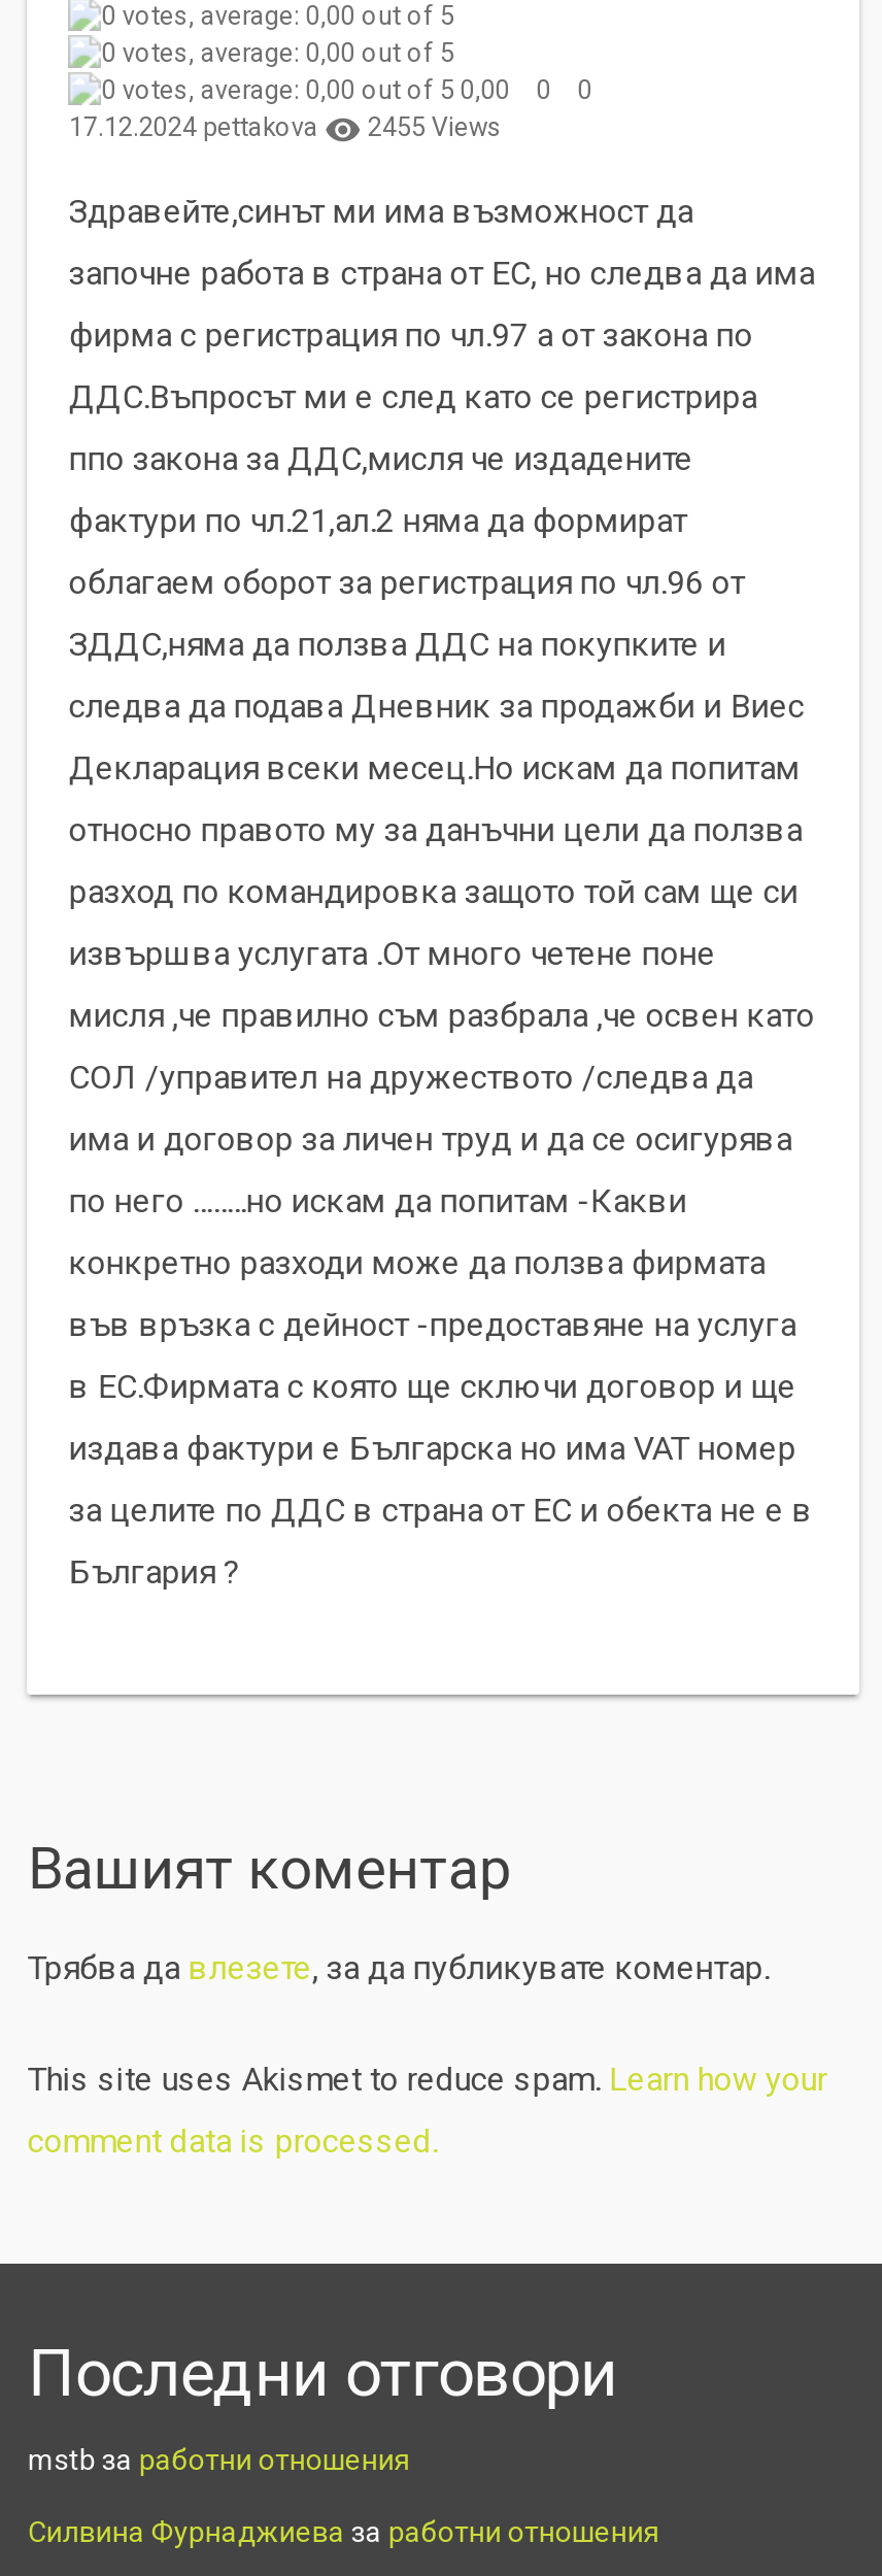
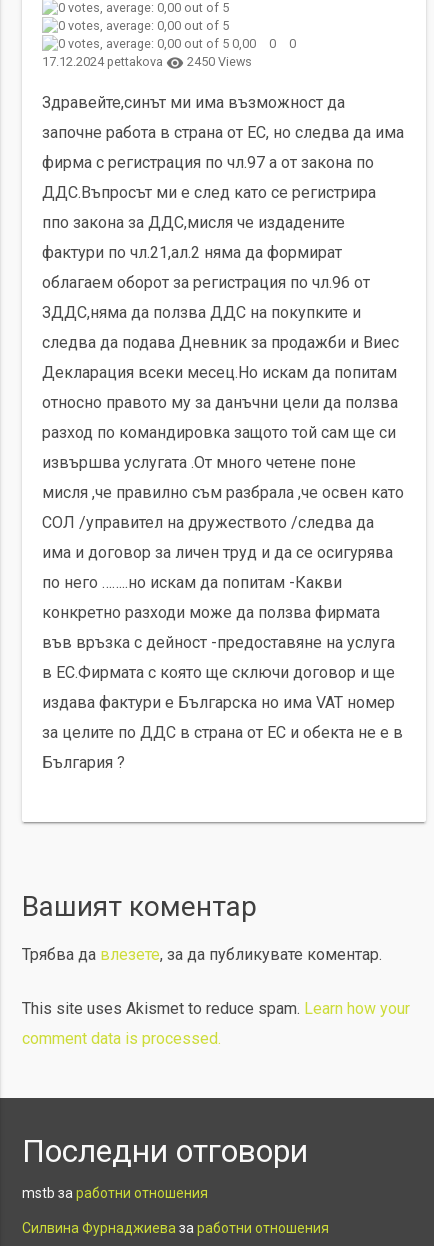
[69,111,502,148] 17.12.2024 pettakova remove_red_eye 2455 Views -> [42,54,252,72] 17.12.2024 pettakova remove_red_eye 2450 Views

